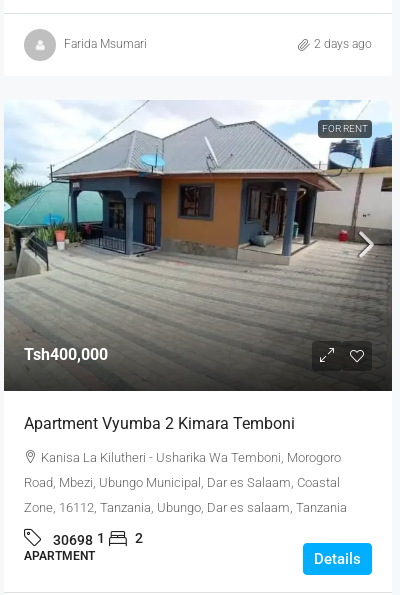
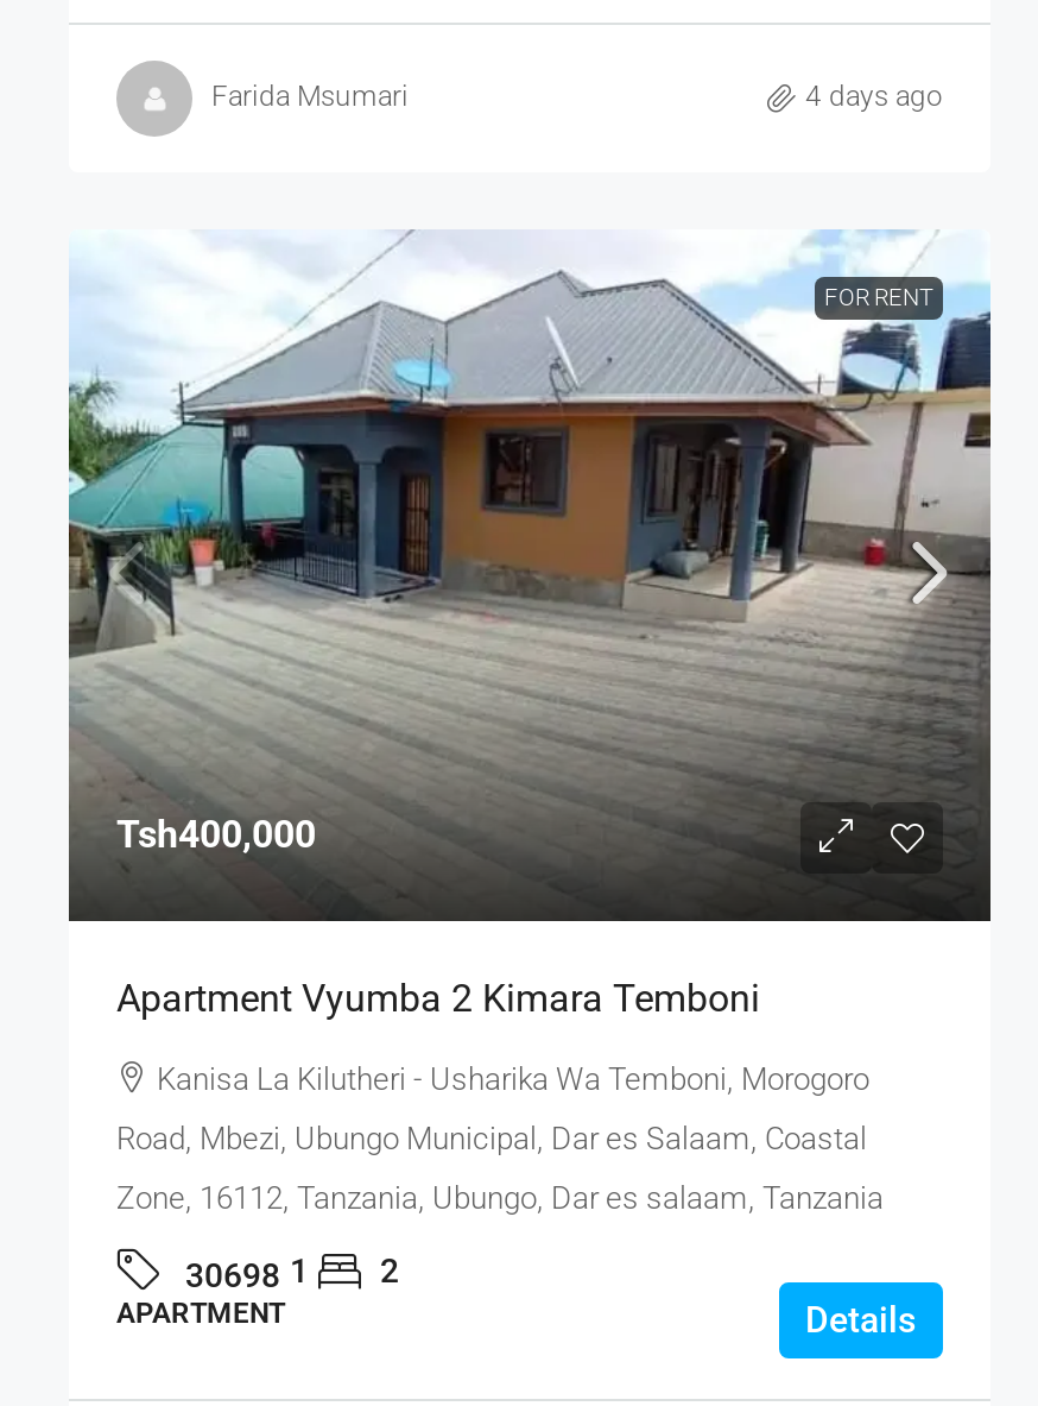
[314,37,372,51] 2 days ago -> [805,80,943,113] 4 days ago

